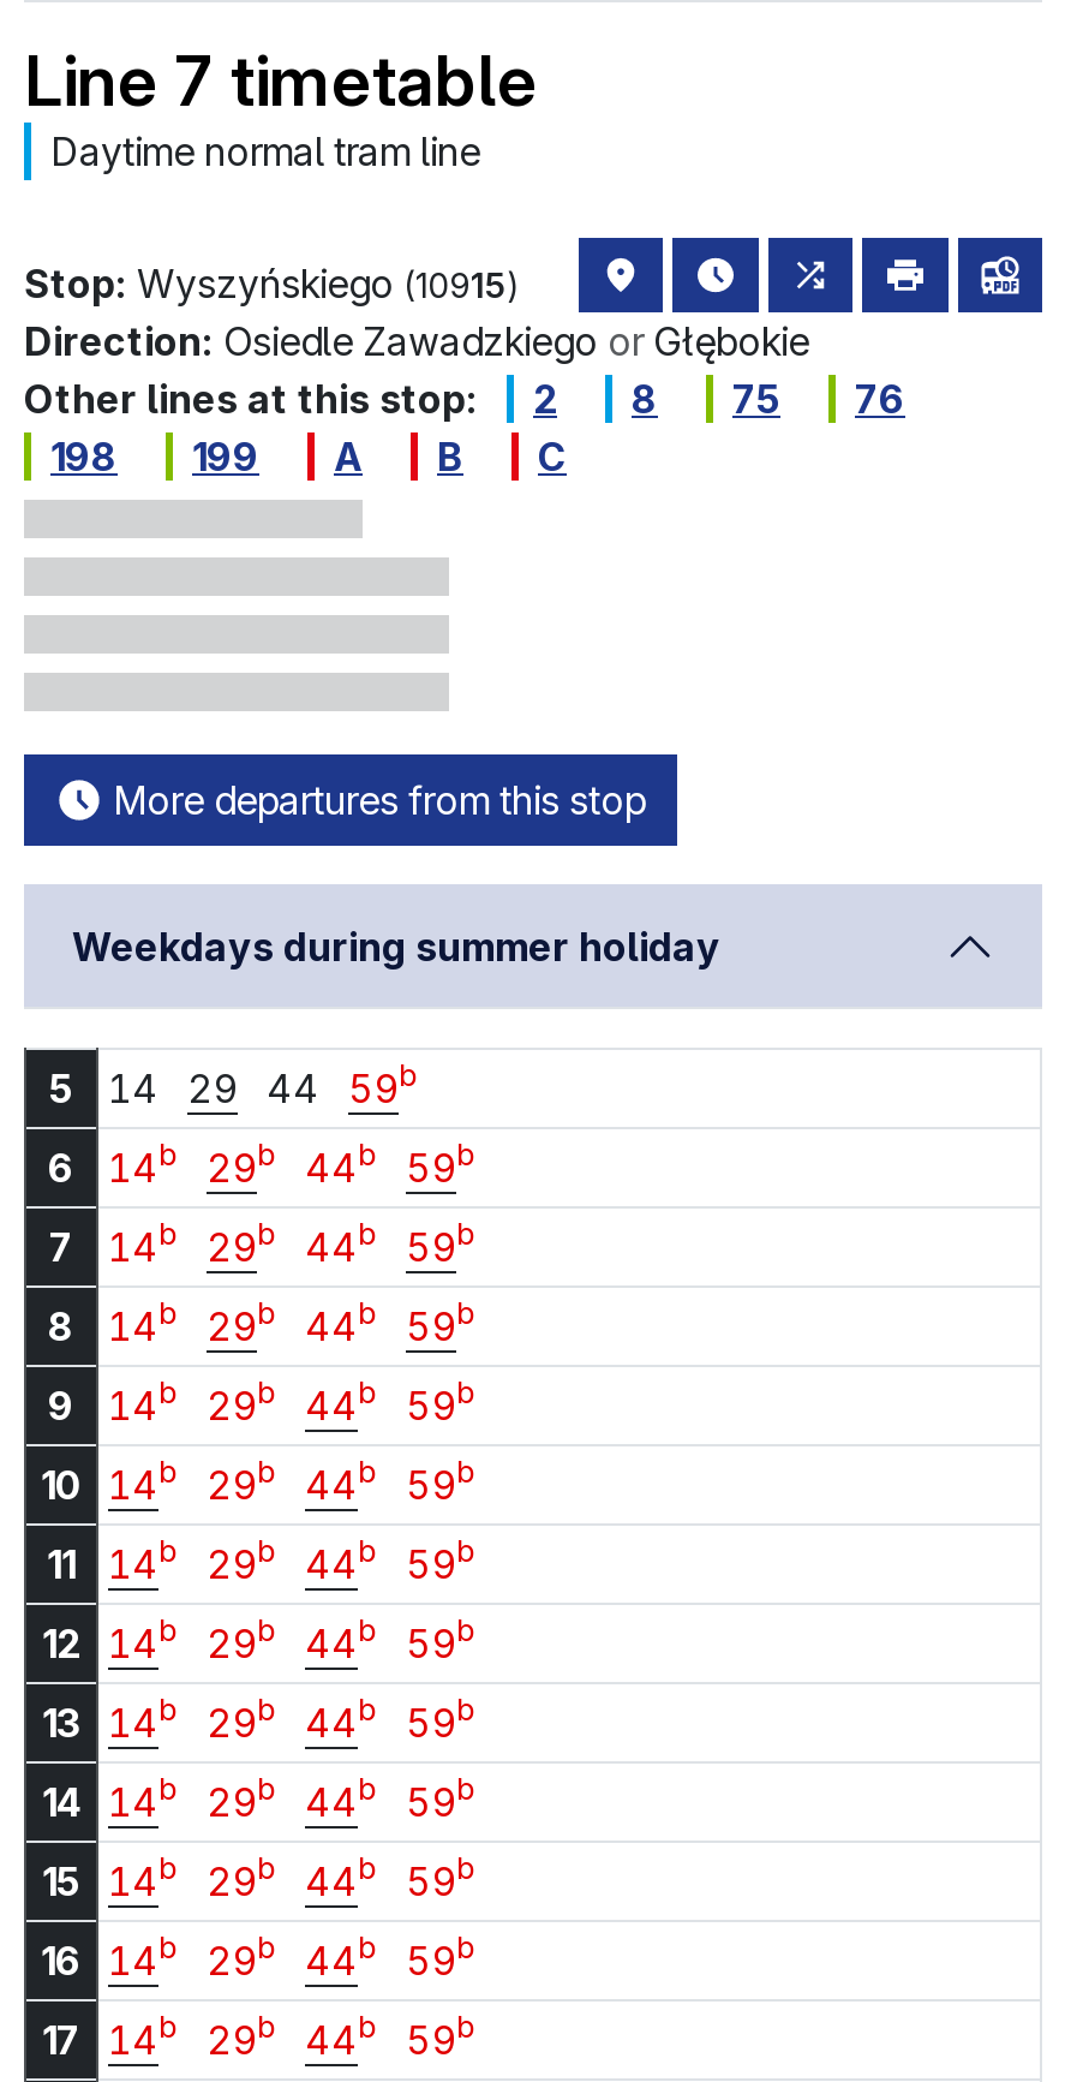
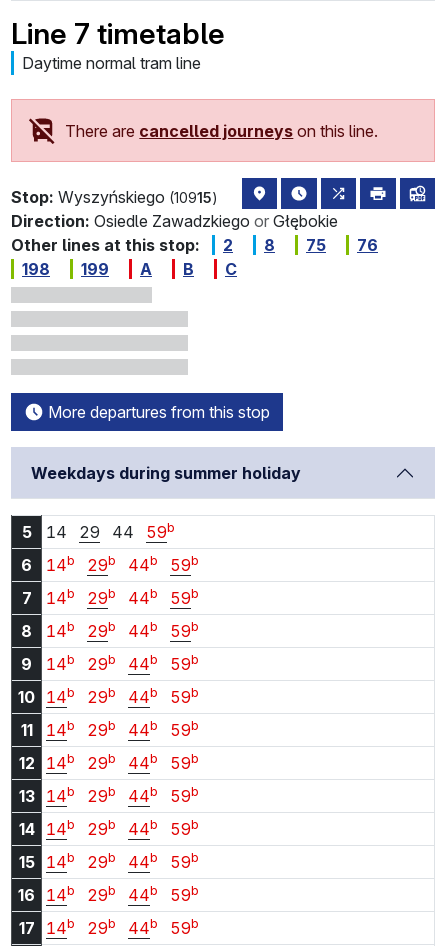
none -> [65,121,378,141] There are cancelled journeys on this line.

